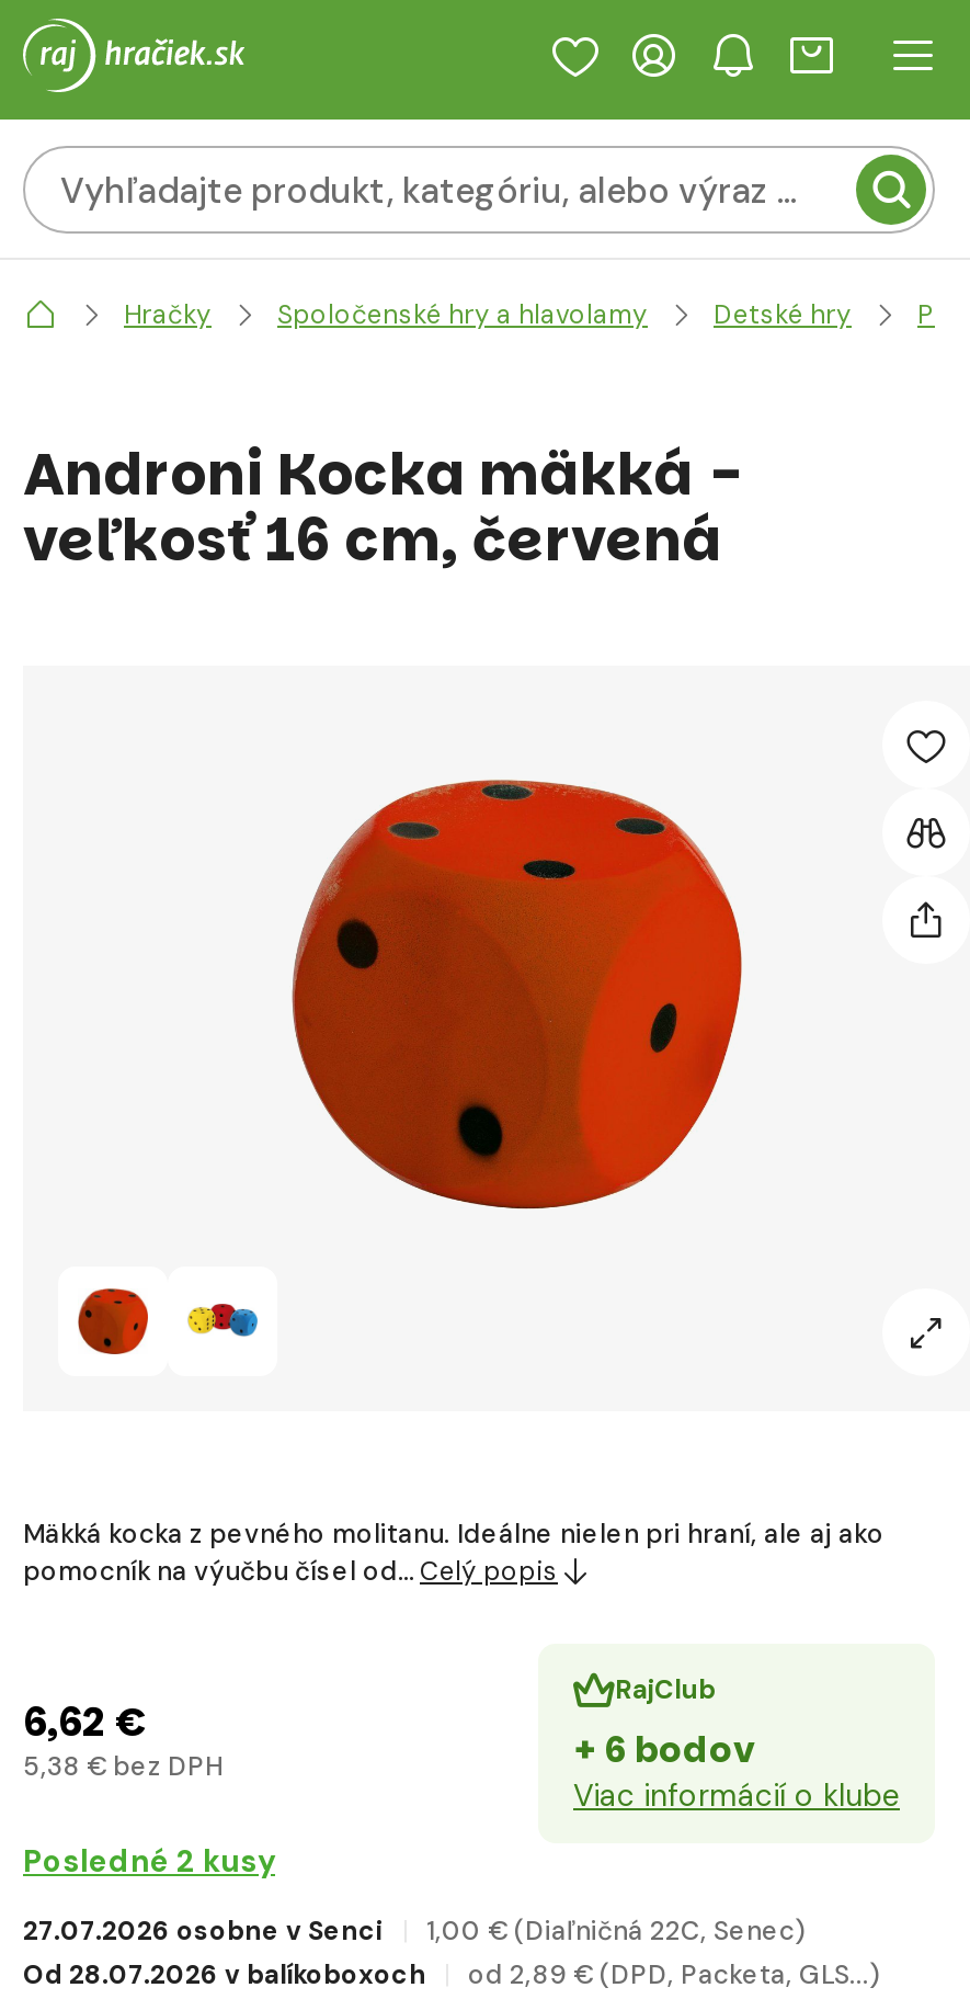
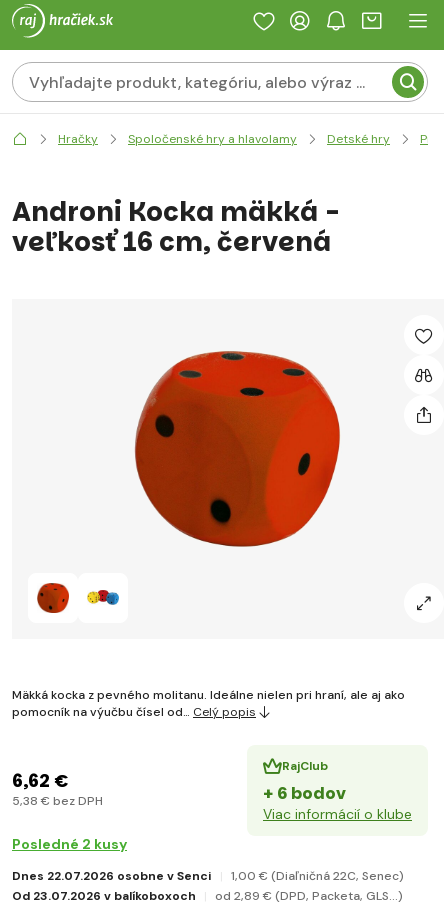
[23,1913,385,1948] 27.07.2026 osobne v Senci -> [12,868,212,884] Dnes 22.07.2026 osobne v Senci
[23,1957,426,1992] Od 28.07.2026 v balíkoboxoch -> [12,888,196,904] Od 23.07.2026 v balíkoboxoch

